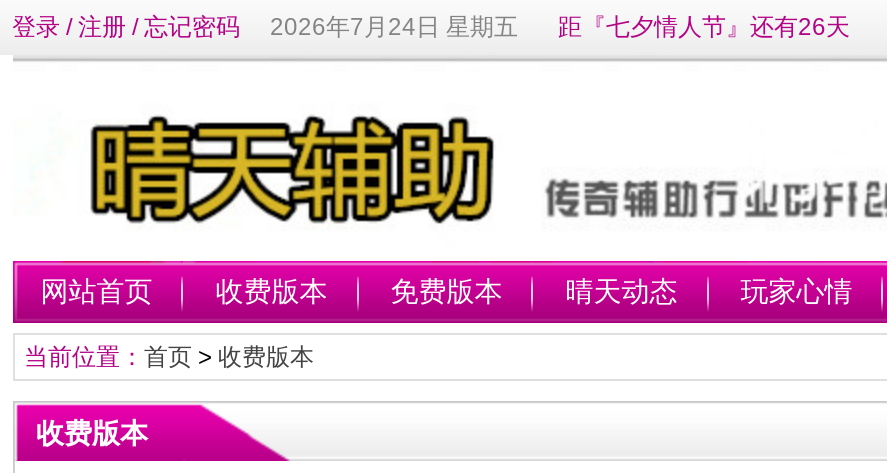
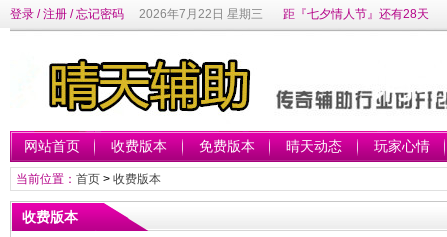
[270,13,518,41] 2026年7月24日 星期五 -> [138,7,262,21] 2026年7月22日 星期三
[558,13,850,41] 距『七夕情人节』还有26天 -> [282,7,428,21] 距『七夕情人节』还有28天

